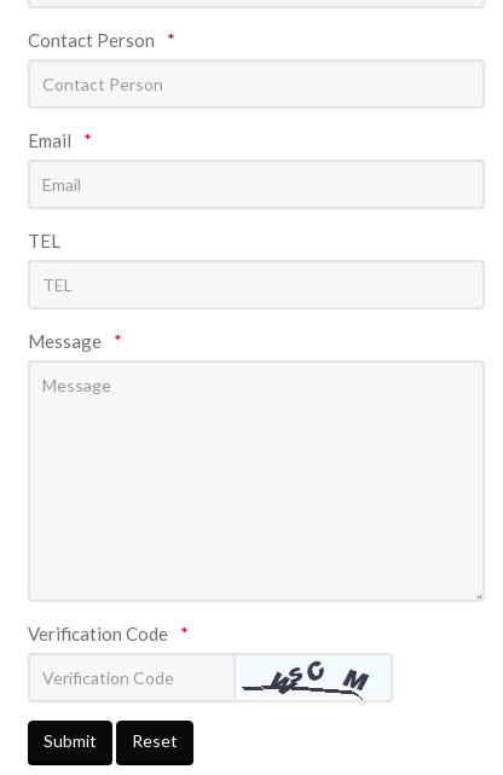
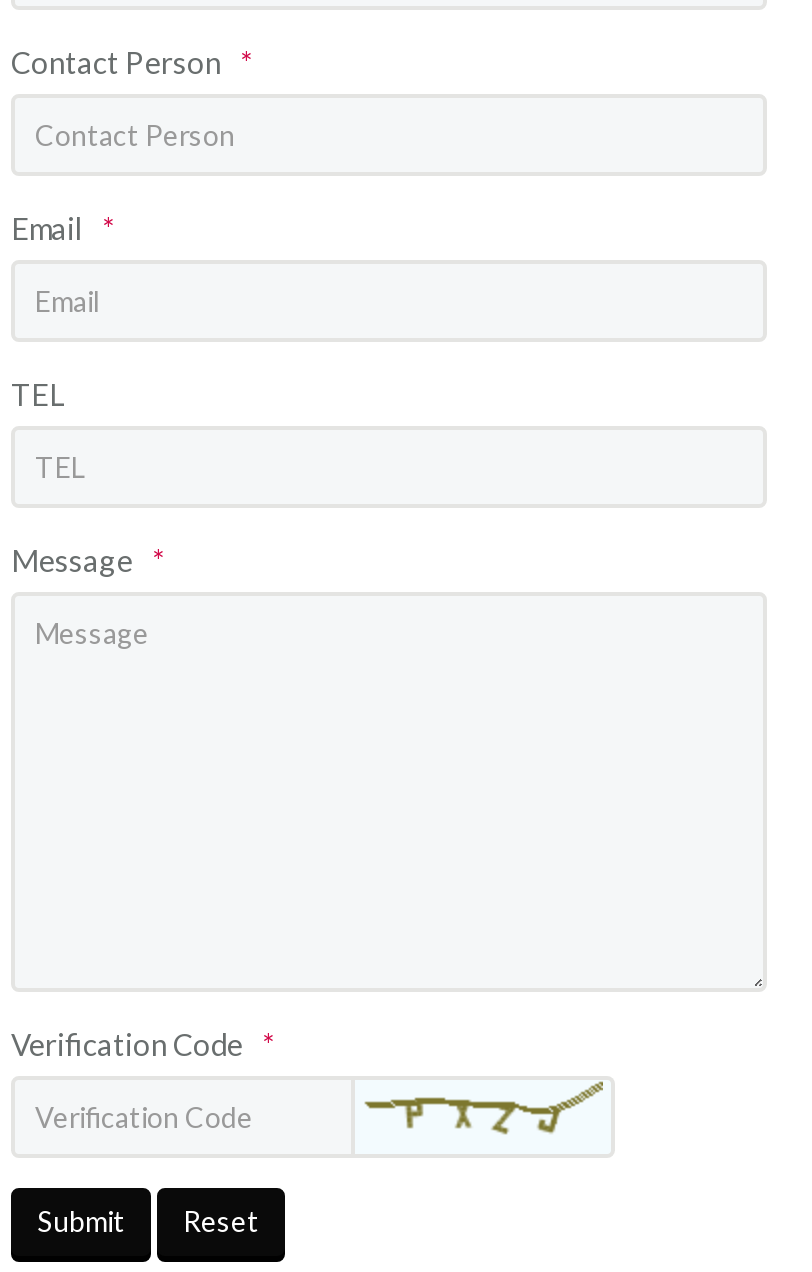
[242,657,386,700] [image] -> [365,1080,605,1146] [image]

